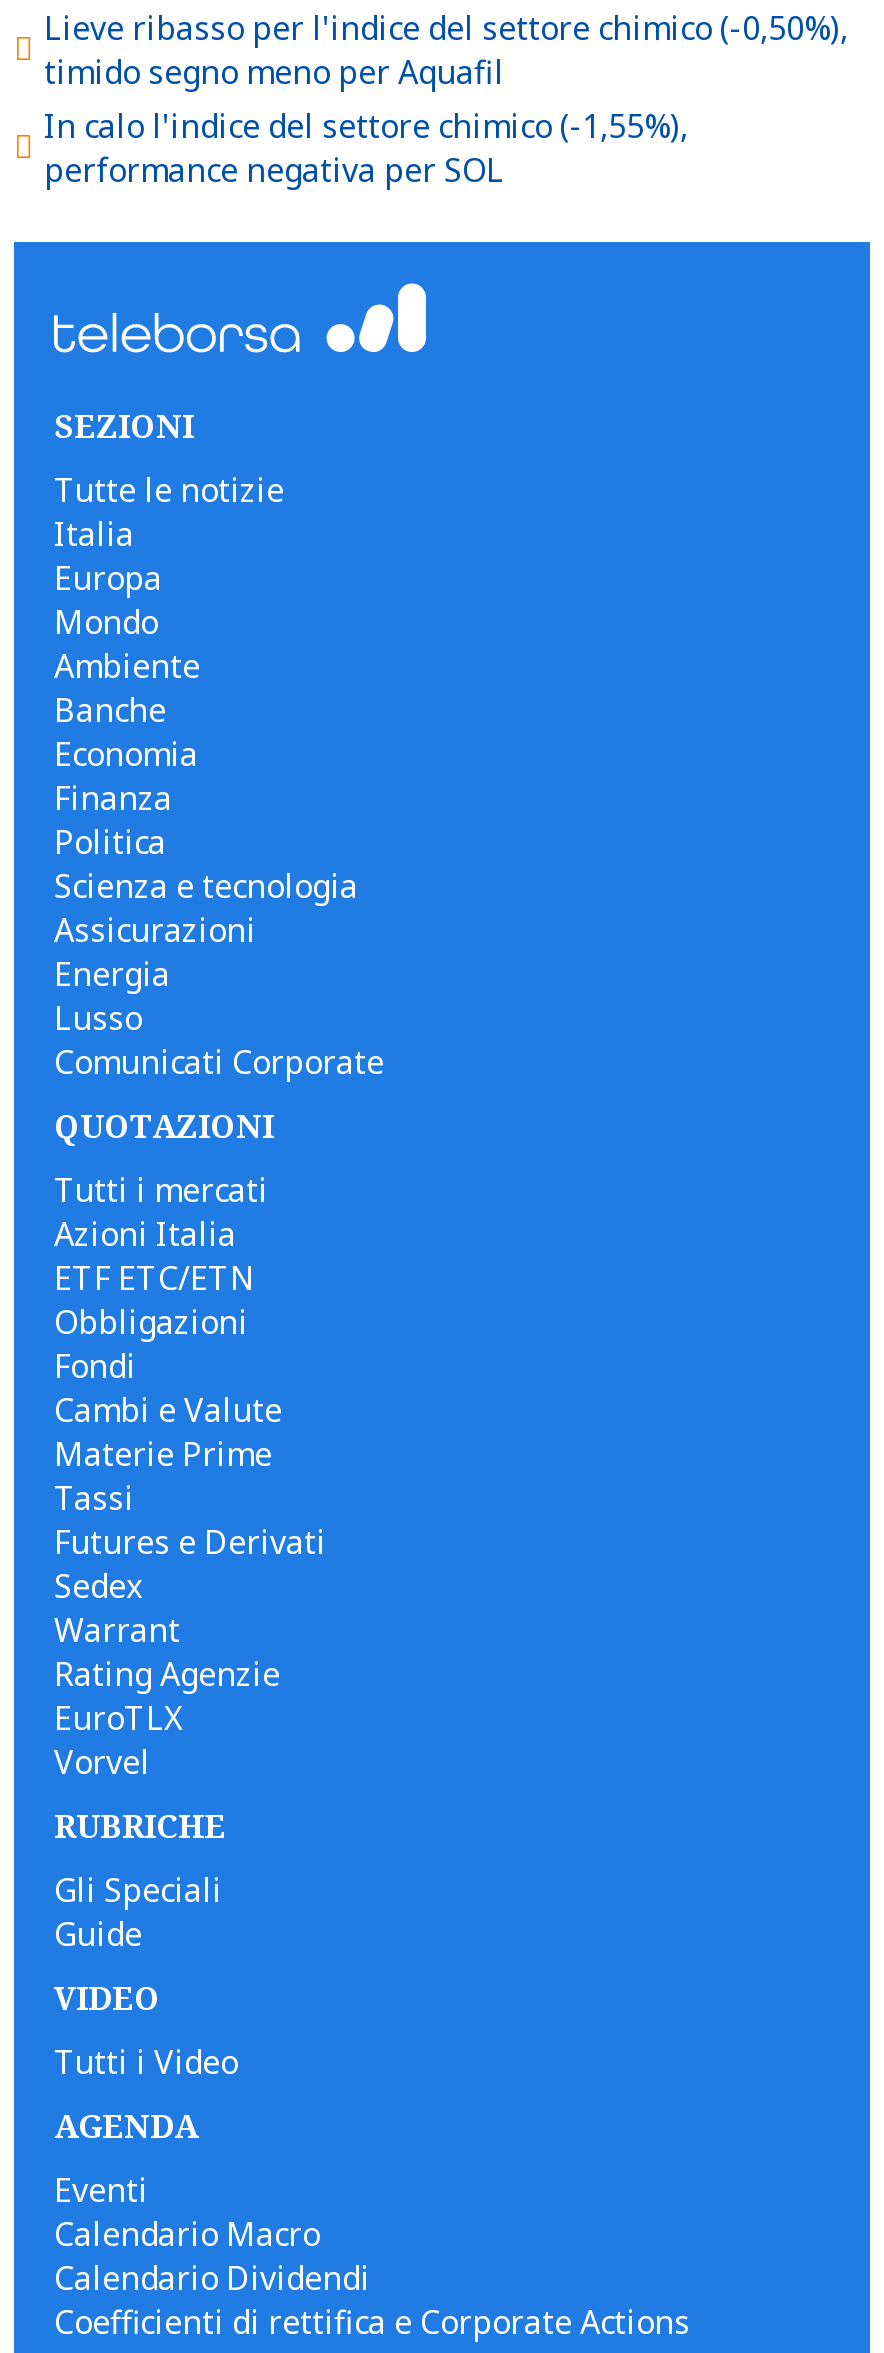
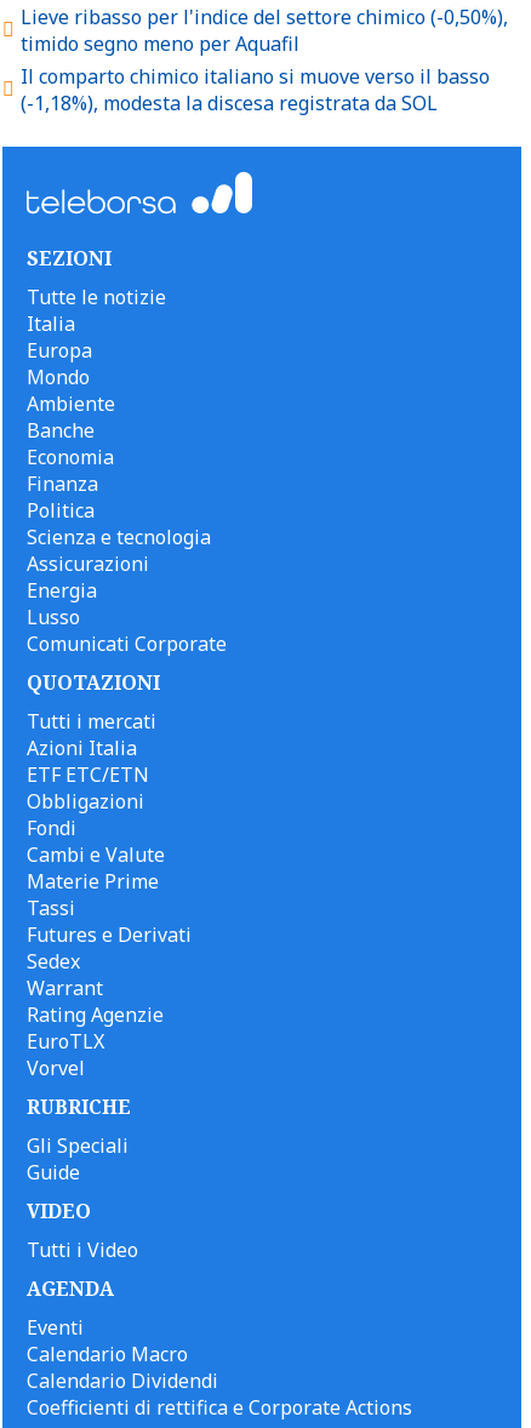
[44,104,688,192] In calo l'indice del settore chimico (-1,55%), | performance negativa per SOL -> [21,63,490,116] Il comparto chimico italiano si muove verso il basso | (-1,18%), modesta la discesa registrata da SOL

